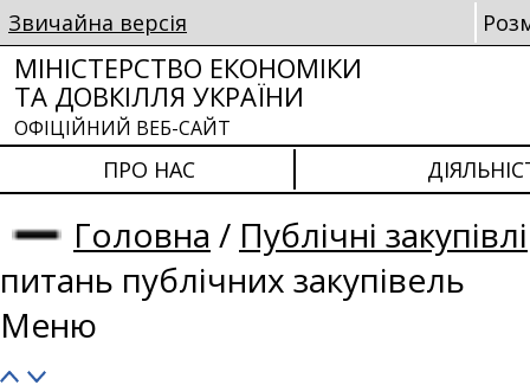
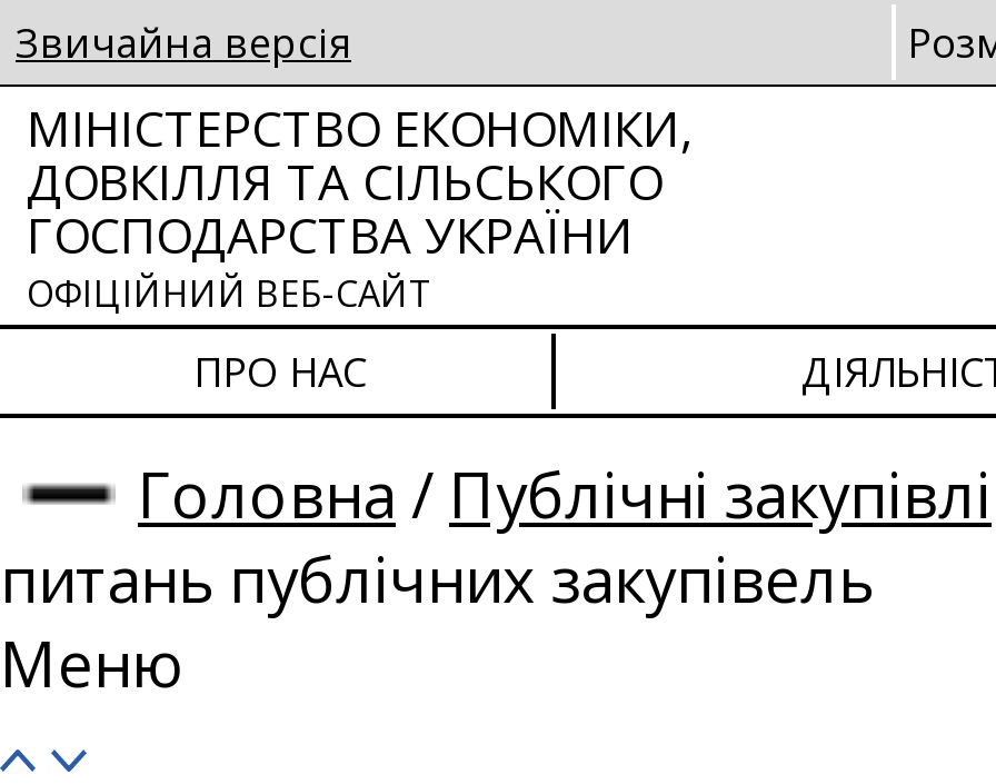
[14,50,362,114] МІНІСТЕРСТВО ЕКОНОМІКИ | ТА ДОВКІЛЛЯ УКРАЇНИ -> [27,93,694,267] МІНІСТЕРСТВО ЕКОНОМІКИ, | ДОВКІЛЛЯ ТА СІЛЬСЬКОГО | ГОСПОДАРСТВА УКРАЇНИ

